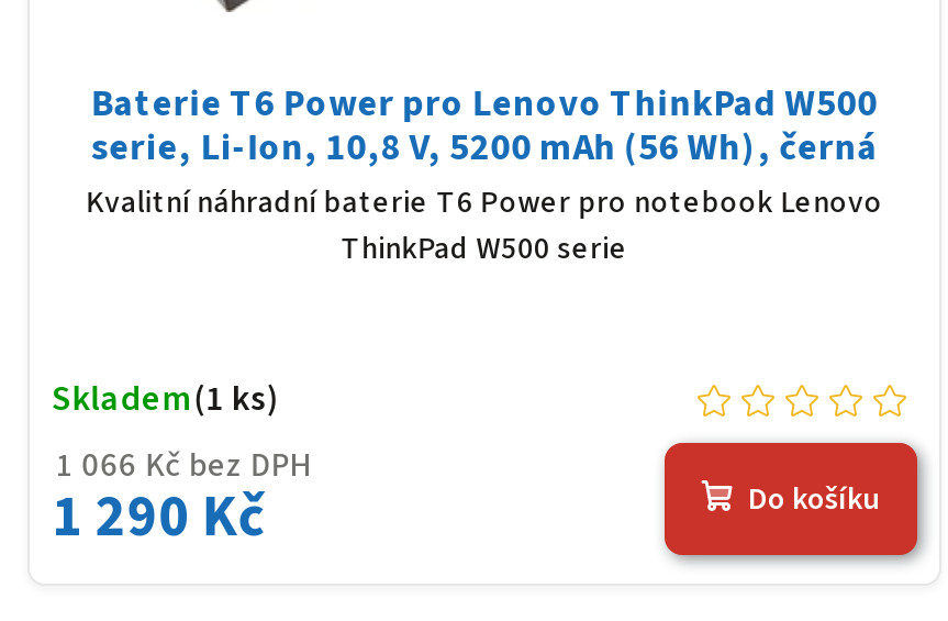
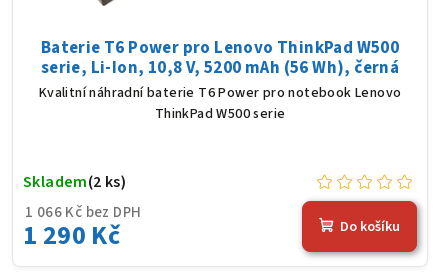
[52,375,278,424] Skladem(1 ks) -> [23,171,126,193] Skladem(2 ks)

